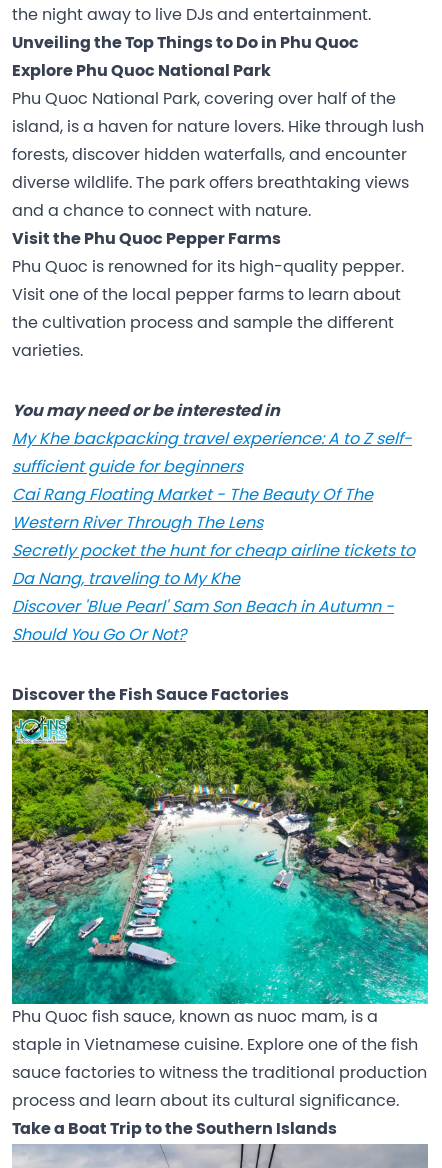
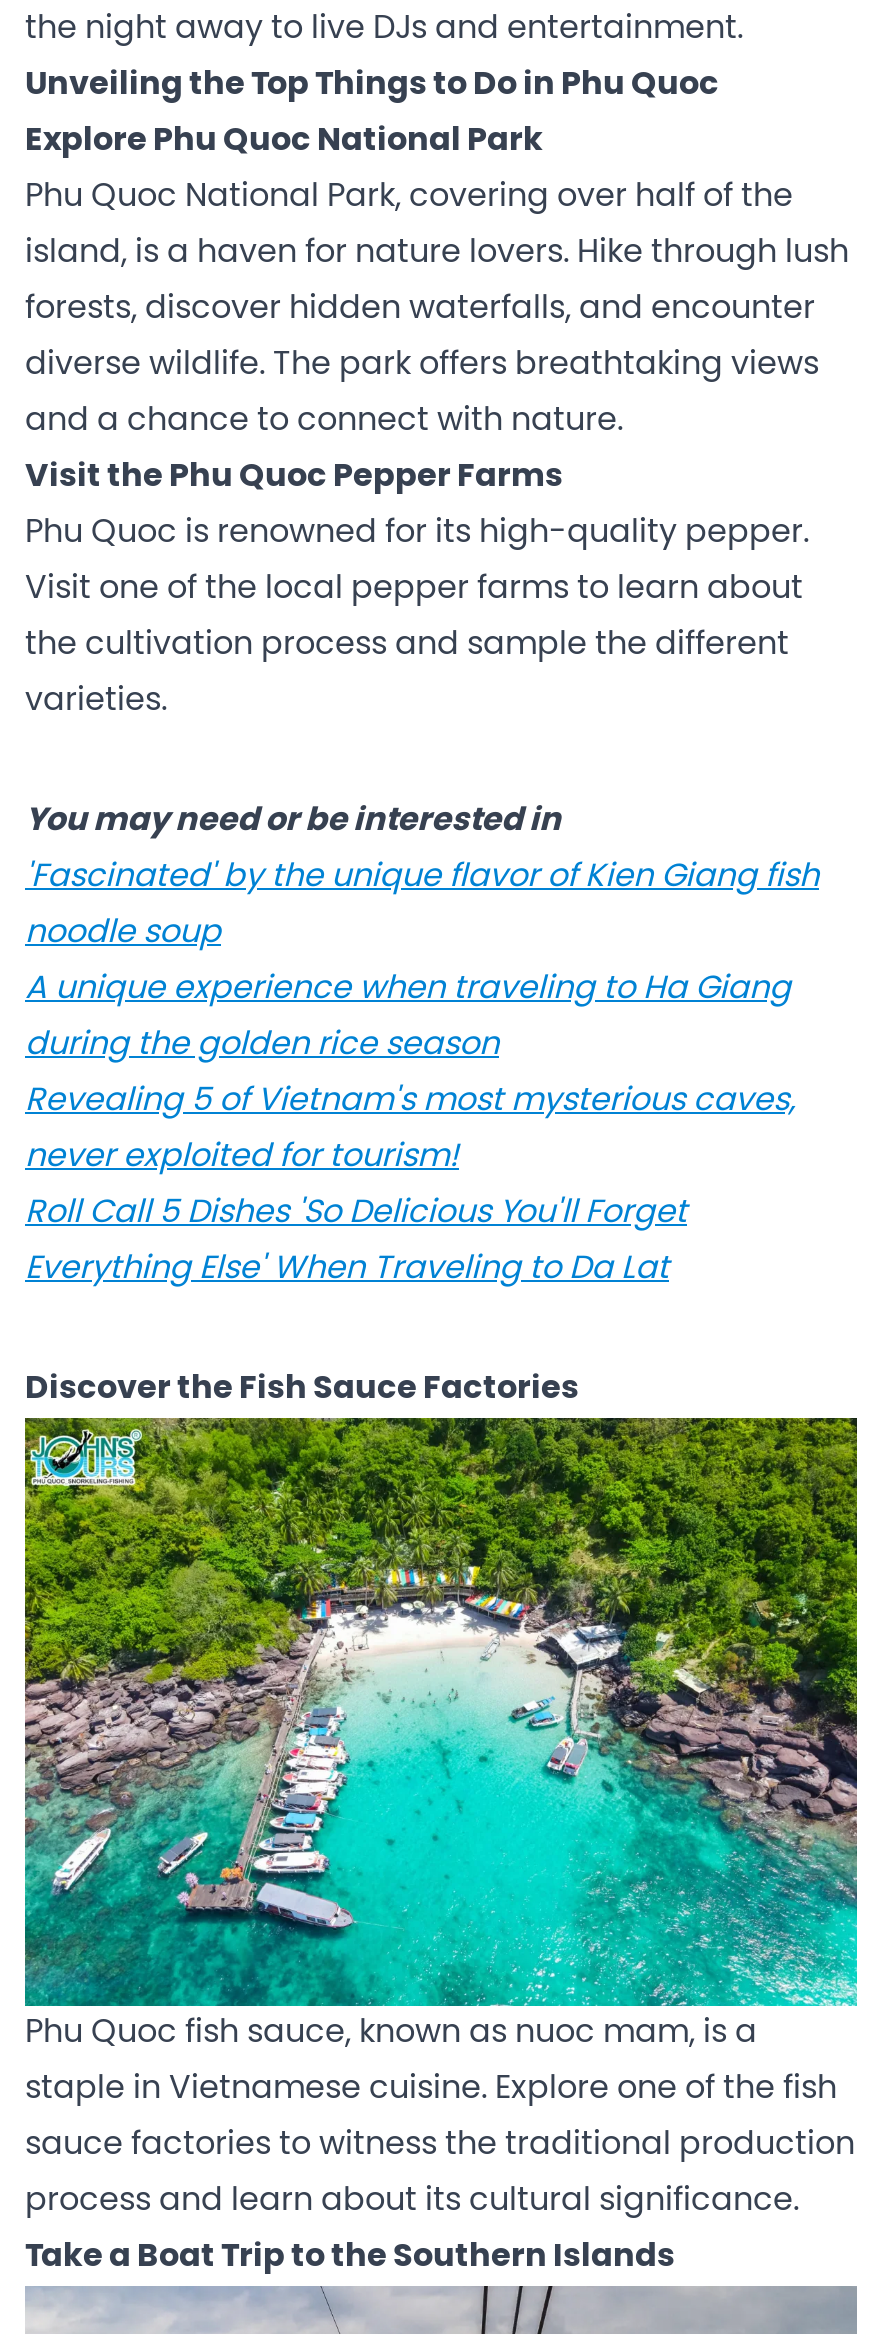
[12,431,412,448] My Khe backpacking travel experience: A to Z self- -> [25,859,819,893] 'Fascinated' by the unique flavor of Kien Giang fish
[12,459,243,476] sufficient guide for beginners -> [25,915,221,949] noodle soup
[12,487,373,504] Cai Rang Floating Market - The Beauty Of The -> [25,971,791,1005] A unique experience when traveling to Ha Giang
[12,515,263,532] Western River Through The Lens -> [25,1027,499,1061] during the golden rice season
[12,543,415,560] Secretly pocket the hunt for cheap airline tickets to -> [25,1083,795,1117] Revealing 5 of Vietnam's most mysterious caves,
[12,571,240,588] Da Nang, traveling to My Khe -> [25,1139,459,1173] never exploited for tourism!
[12,599,394,616] Discover 'Blue Pearl' Sam Son Beach in Autumn - -> [25,1195,687,1229] Roll Call 5 Dishes 'So Delicious You'll Forget
[12,627,186,644] Should You Go Or Not? -> [25,1251,669,1285] Everything Else' When Traveling to Da Lat

